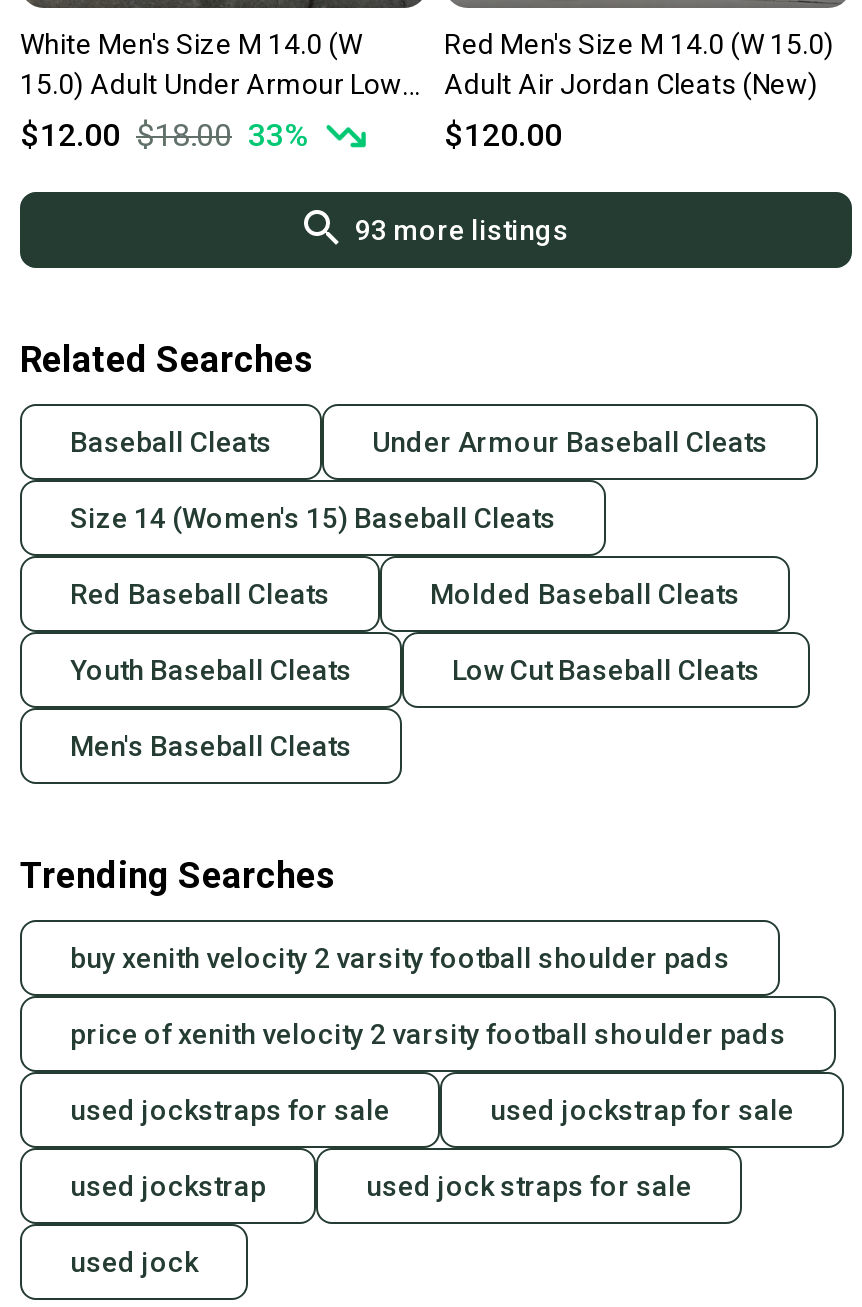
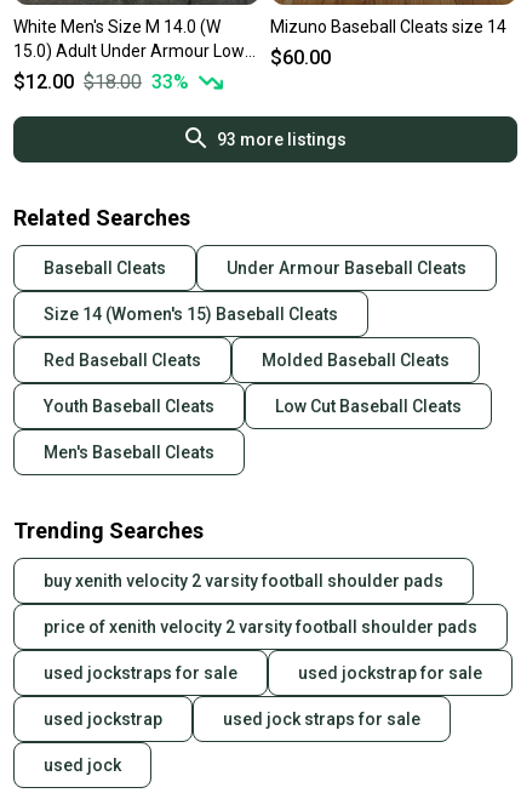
[444,29,834,155] Red Men's Size M 14.0 (W 15.0) | Adult Air Jordan Cleats (New) | $120.00 -> [270,17,506,70] Mizuno Baseball Cleats size 14 | $60.00

